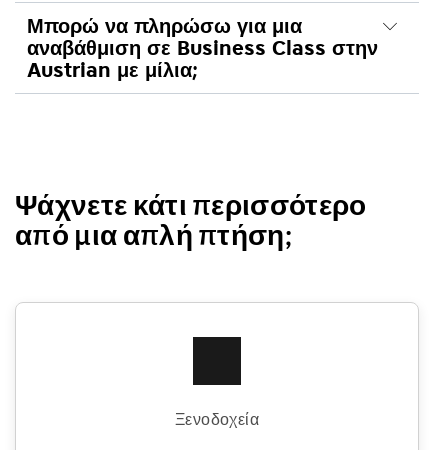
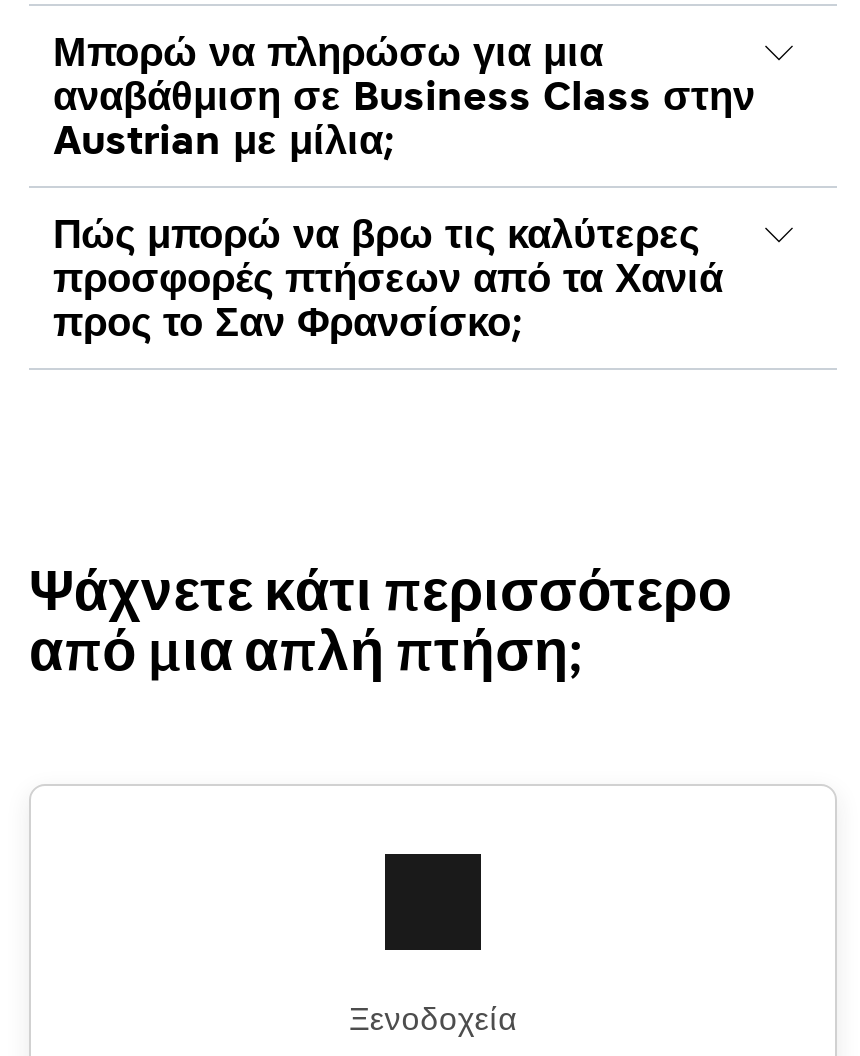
none -> [53,208,723,348] Πώς μπορώ να βρω τις καλύτερες | προσφορές πτήσεων από τα Χανιά | προς το Σαν Φρανσίσκο;

